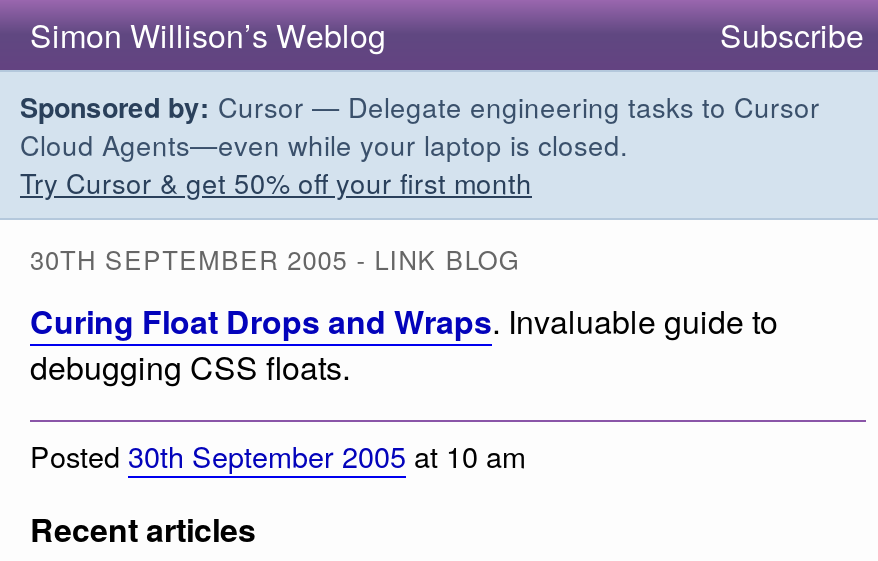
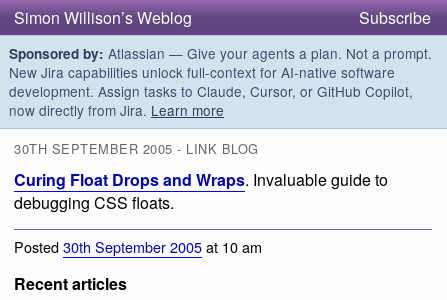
[20,86,820,202] Sponsored by: Cursor — Delegate engineering tasks to Cursor | Cloud Agents—even while your laptop is closed. | Try Cursor & get 50% off your first month -> [9,43,432,120] Sponsored by: Atlassian — Give your agents a plan. Not a prompt. | New Jira capabilities unlock full-context for AI-native software | development. Assign tasks to Claude, Cursor, or GitHub Copilot, | now directly from Jira. Learn more

